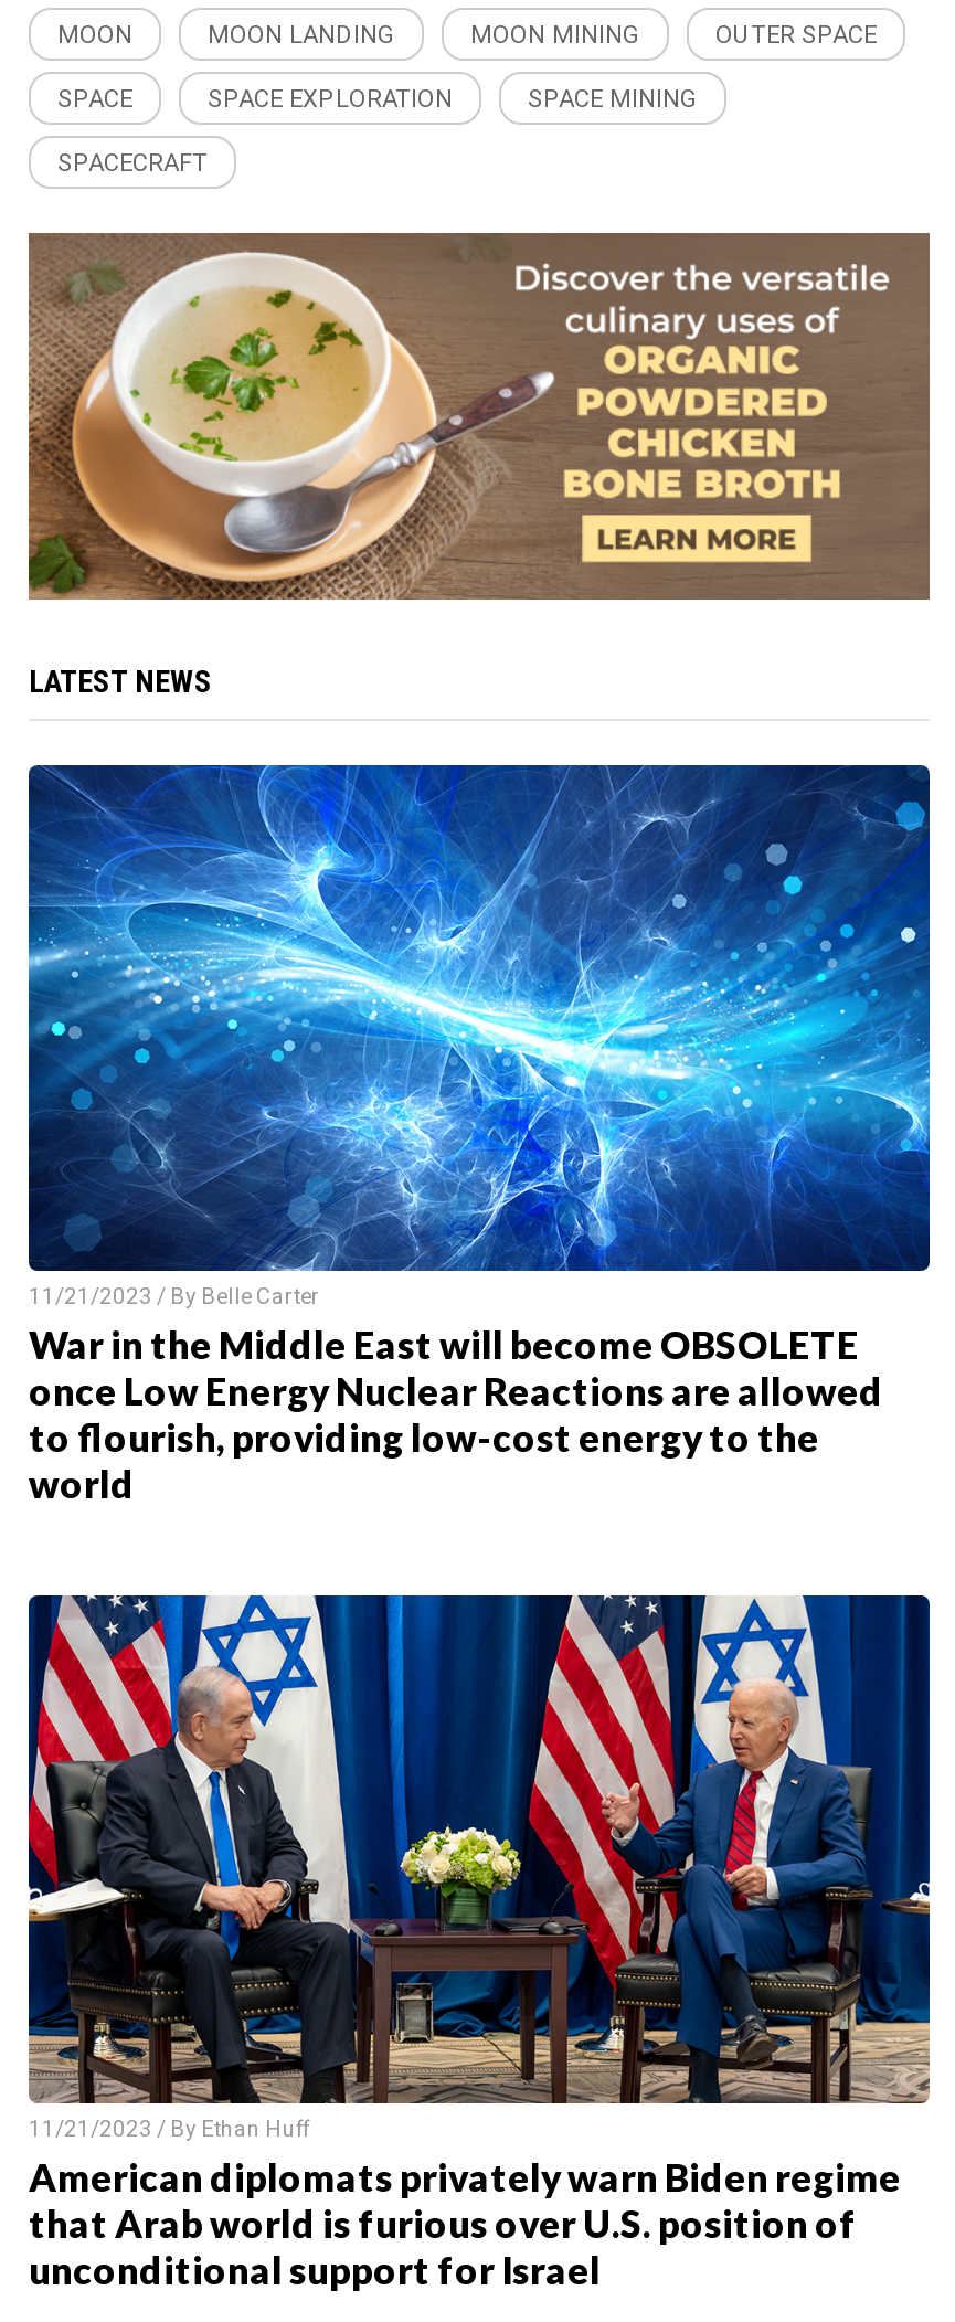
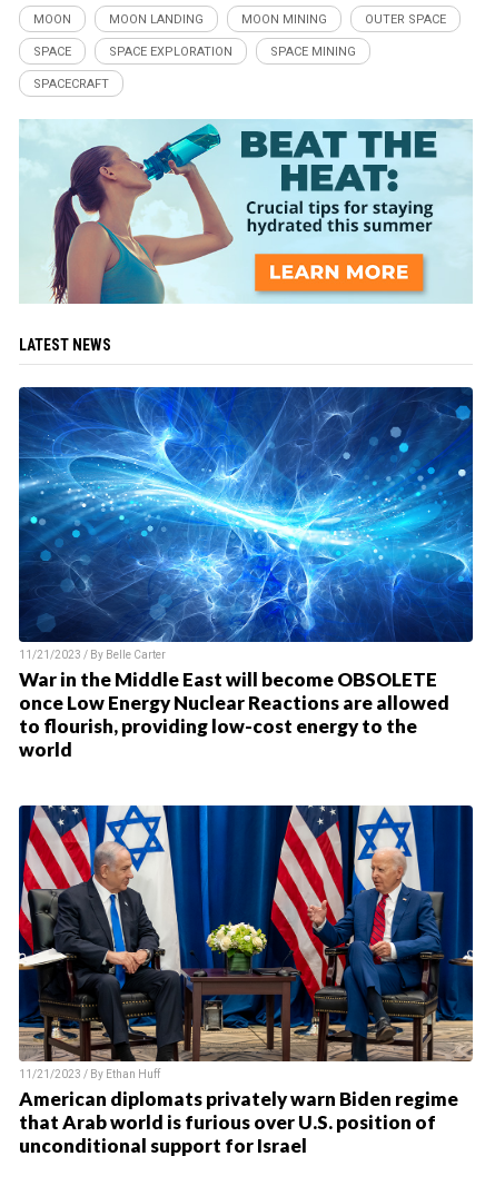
[26,231,932,602] [image] -> [19,119,473,305] [image]

